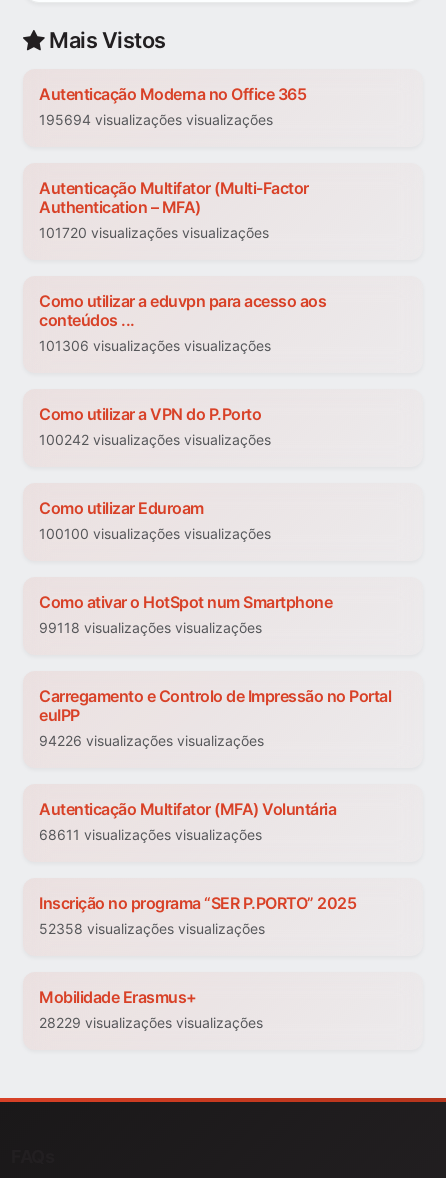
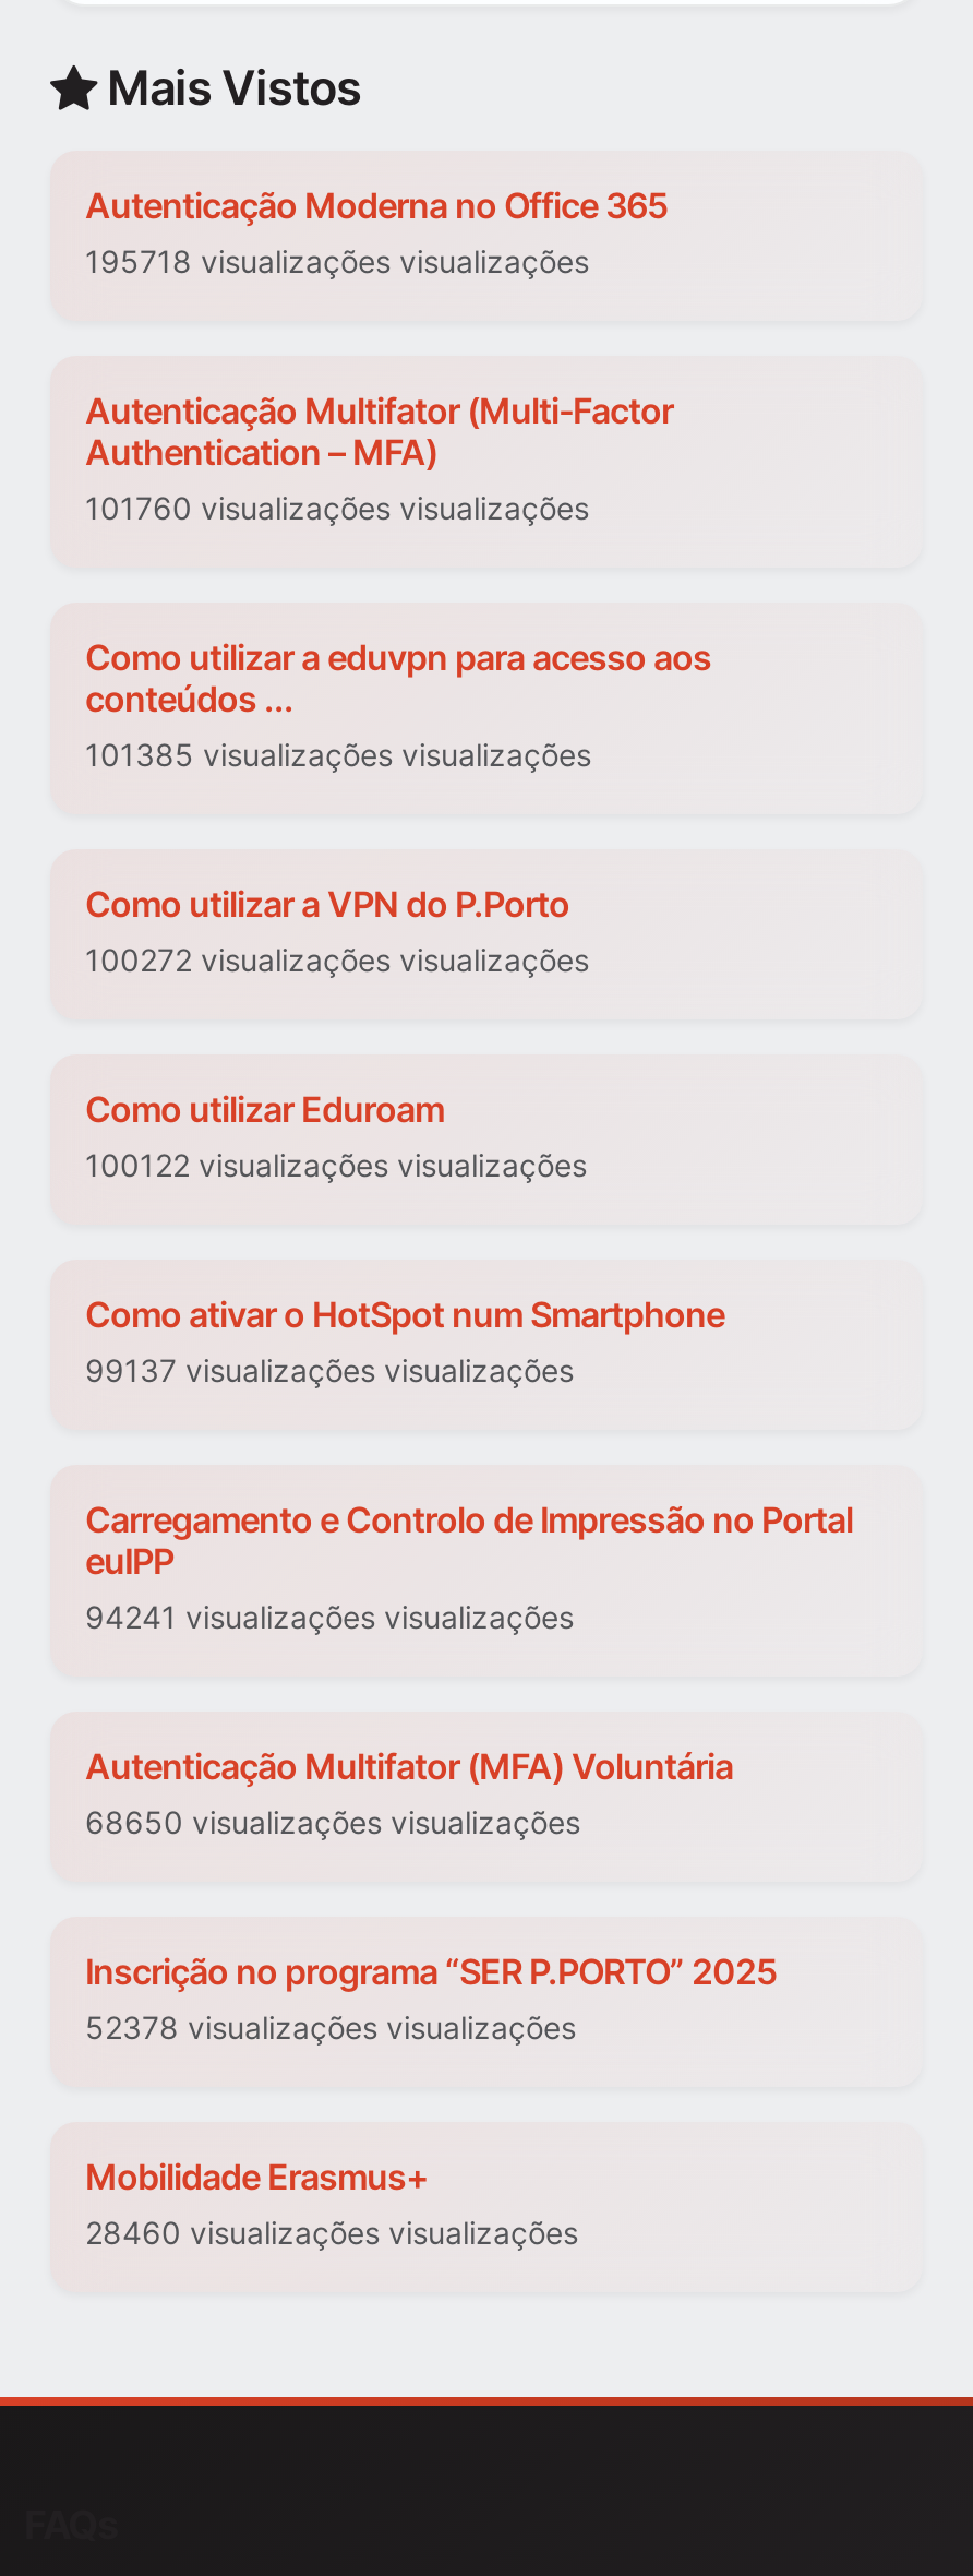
[39,111,273,128] 195694 visualizações visualizações -> [85,243,589,281] 195718 visualizações visualizações
[39,224,269,241] 101720 visualizações visualizações -> [85,490,589,527] 101760 visualizações visualizações
[39,337,271,354] 101306 visualizações visualizações -> [85,737,591,774] 101385 visualizações visualizações
[39,431,271,448] 100242 visualizações visualizações -> [85,942,589,979] 100272 visualizações visualizações
[39,525,271,542] 100100 visualizações visualizações -> [85,1147,587,1184] 100122 visualizações visualizações
[39,619,262,636] 99118 visualizações visualizações -> [85,1352,574,1390] 99137 visualizações visualizações
[39,732,264,749] 94226 visualizações visualizações -> [85,1599,574,1636] 94241 visualizações visualizações
[39,826,262,843] 68611 visualizações visualizações -> [85,1804,580,1841] 68650 visualizações visualizações
[39,920,265,937] 52358 visualizações visualizações -> [85,2009,576,2047] 52378 visualizações visualizações
[39,1014,263,1031] 28229 visualizações visualizações -> [85,2215,578,2252] 28460 visualizações visualizações

